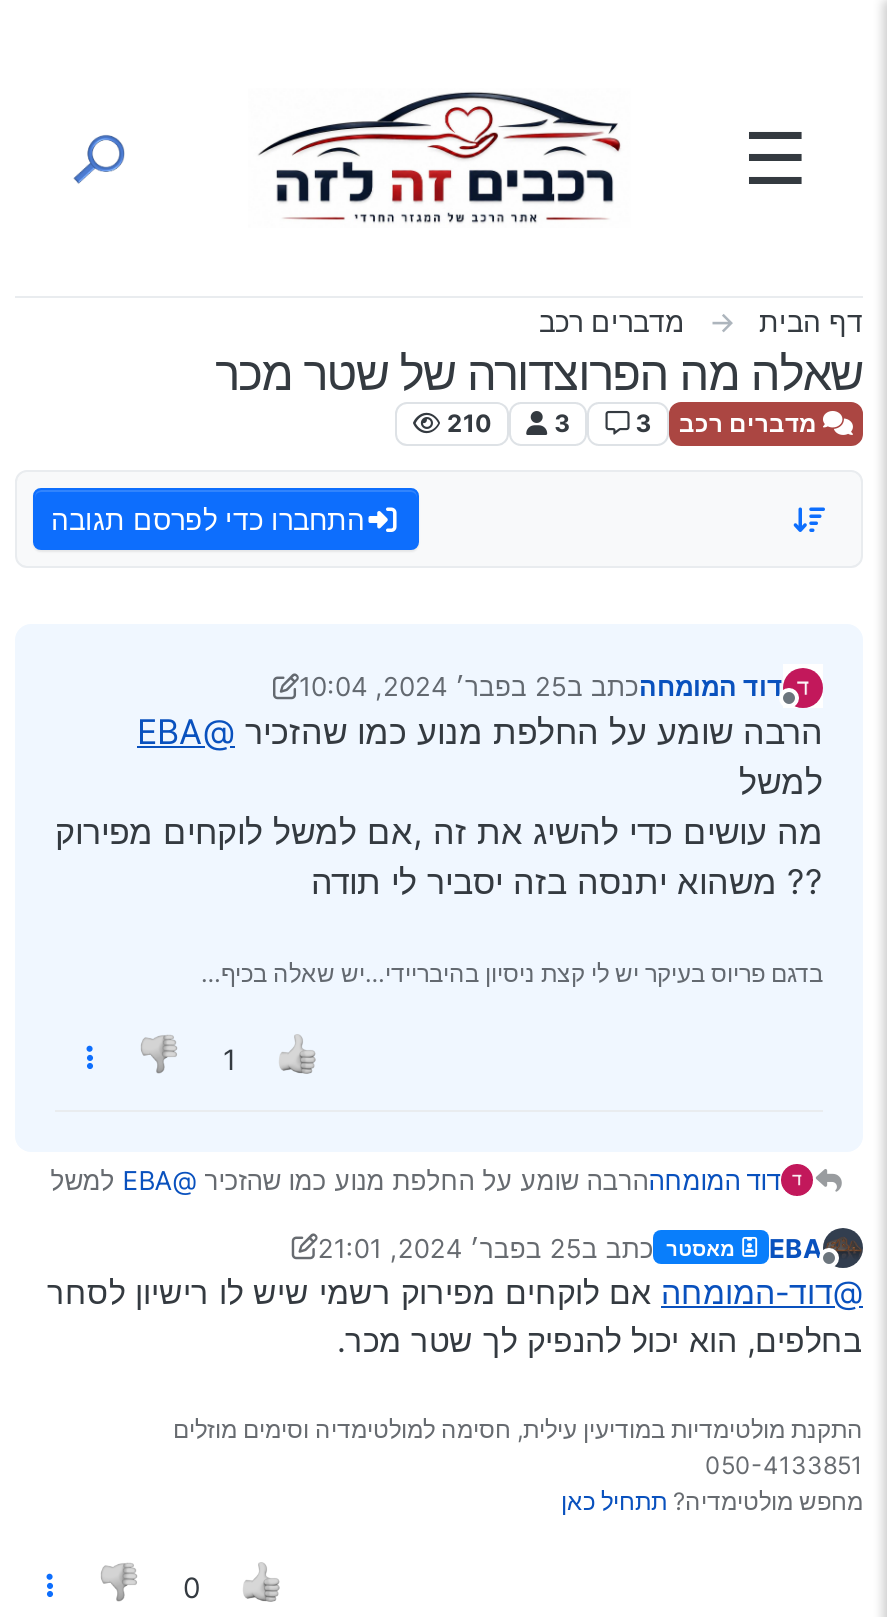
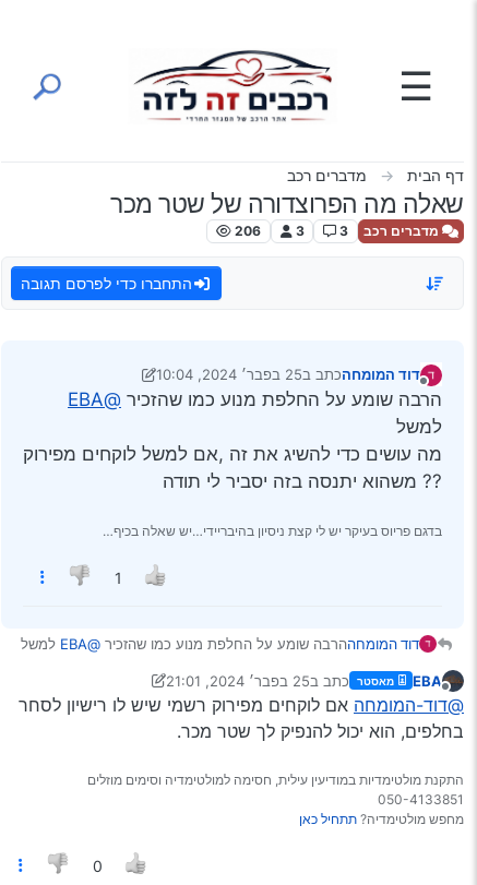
[447,408,491,438] 210 -> [235,223,261,239] 206

